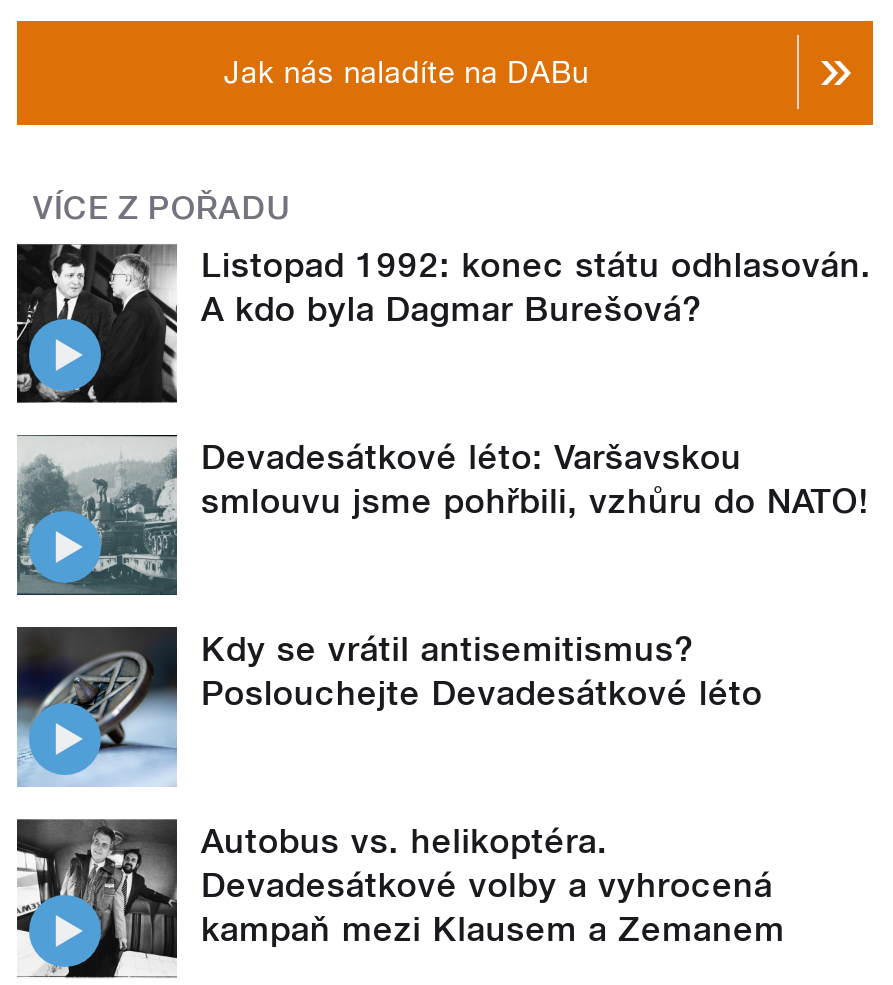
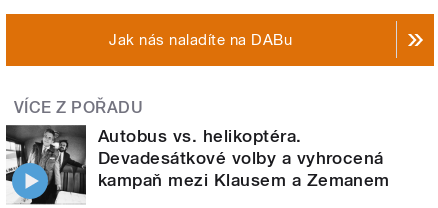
[15,243,871,405] [image] | Listopad 1992: konec státu odhlasován. | A kdo byla Dagmar Burešová? -> none
[15,433,869,597] [image] | Devadesátkové léto: Varšavskou | smlouvu jsme pohřbili, vzhůru do NATO! -> none
[15,625,763,787] [image] | Kdy se vrátil antisemitismus? | Poslouchejte Devadesátkové léto -> none

